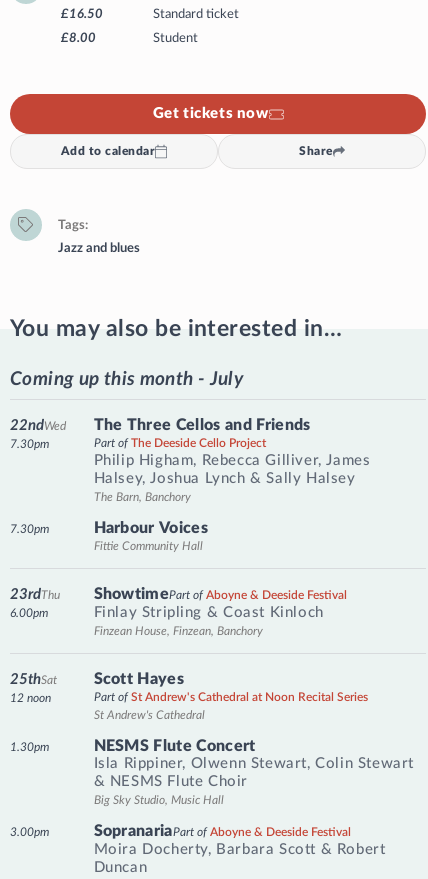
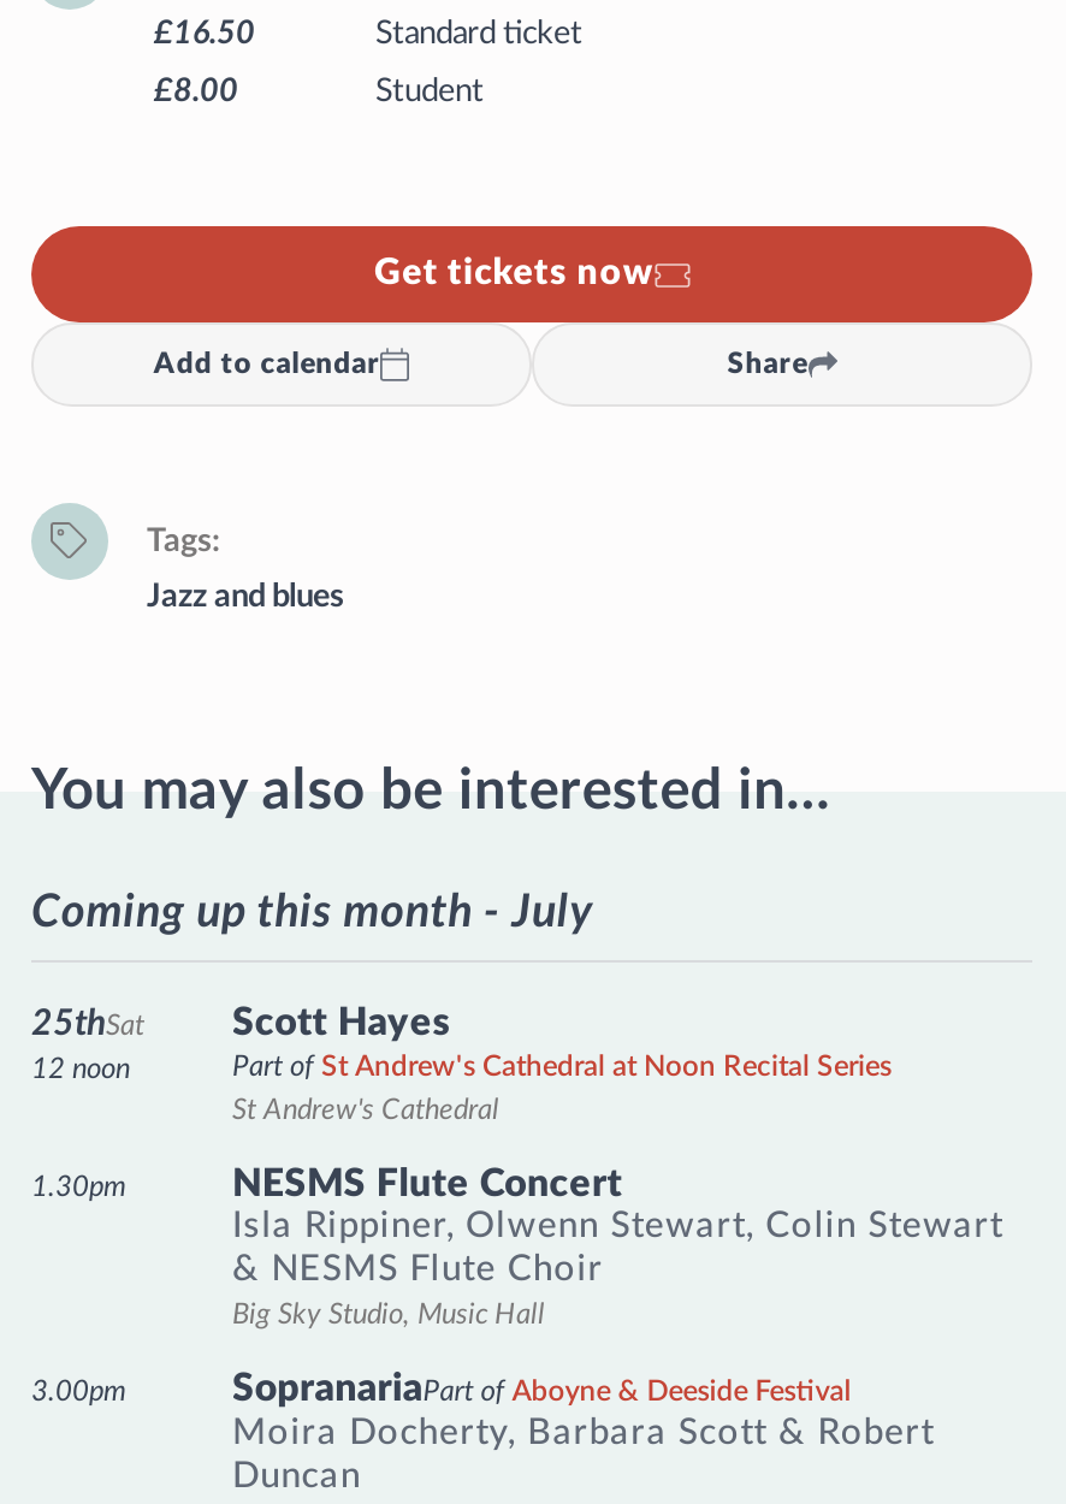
[10,418,66,450] Wed | 22nd | 7.30pm -> none
[93,417,370,503] The Three Cellos and Friends | Part of The Deeside Cello Project | Philip Higham, Rebecca Gilliver, James | Halsey, Joshua Lynch & Sally Halsey | The Barn, Banchory -> none
[10,523,49,535] 7.30pm -> none
[93,520,208,552] Harbour Voices | Fittie Community Hall -> none
[10,587,60,619] Thu | 23rd | 6.00pm -> none
[93,586,347,637] ShowtimePart of Aboyne & Deeside Festival | Finlay Stripling & Coast Kinloch | Finzean House, Finzean, Banchory -> none

